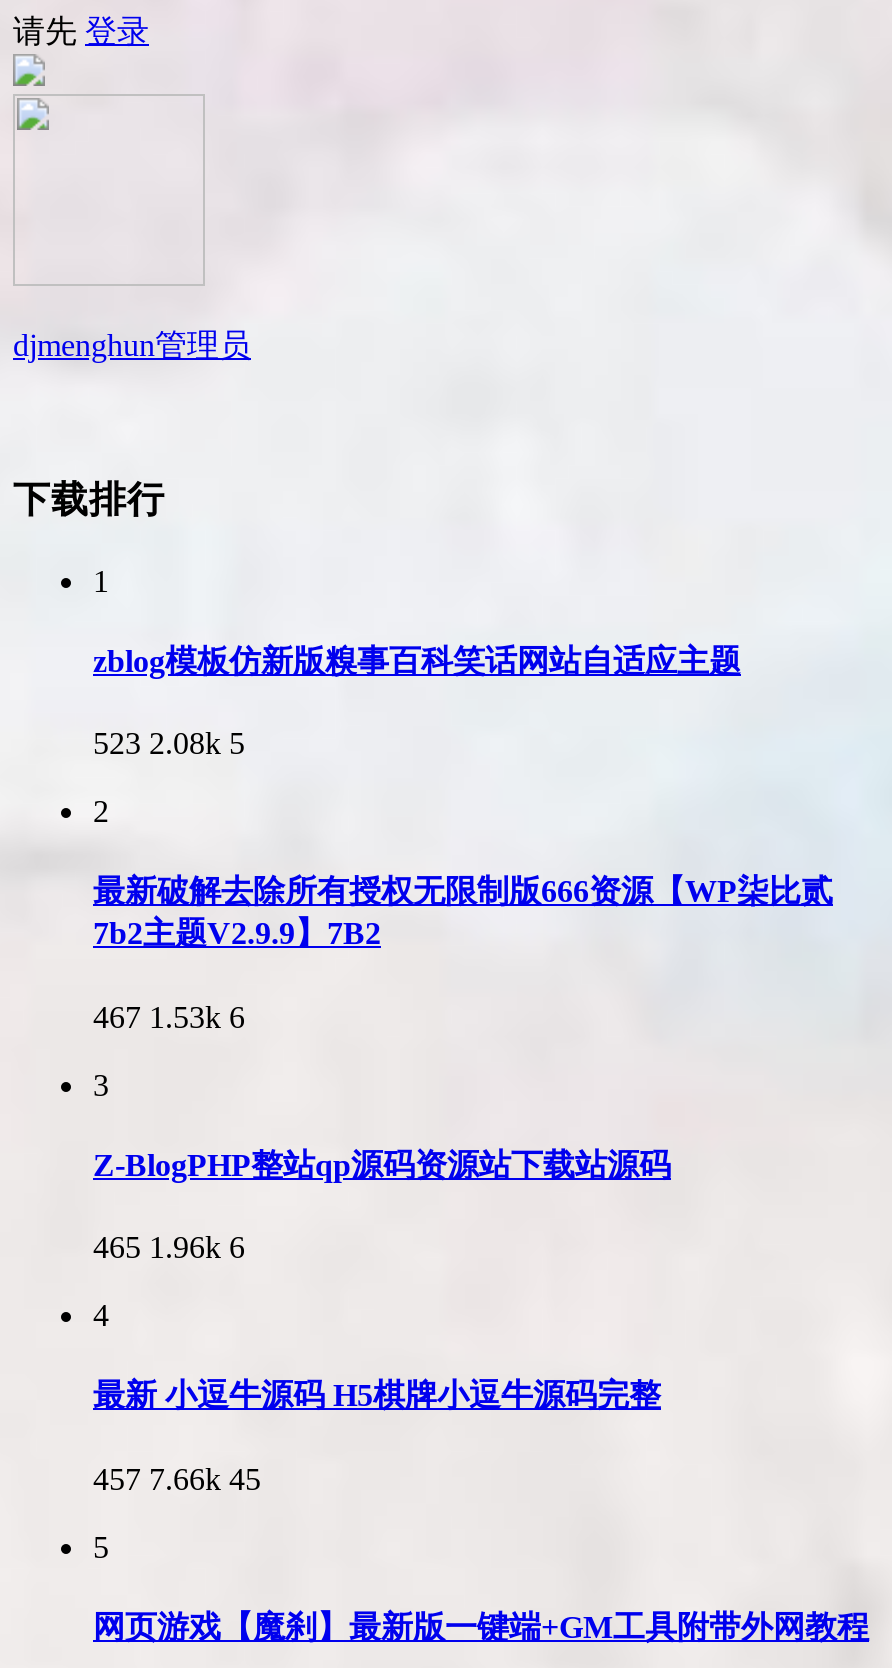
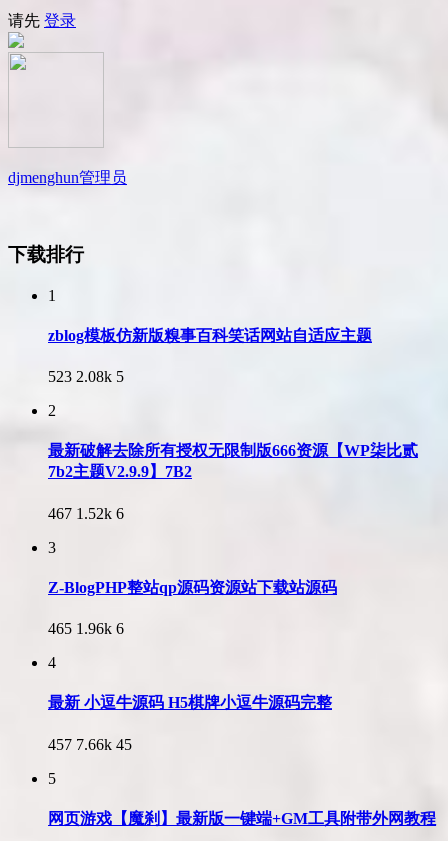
[93,999,245,1033] 467 1.53k 6 -> [48,505,124,522] 467 1.52k 6

